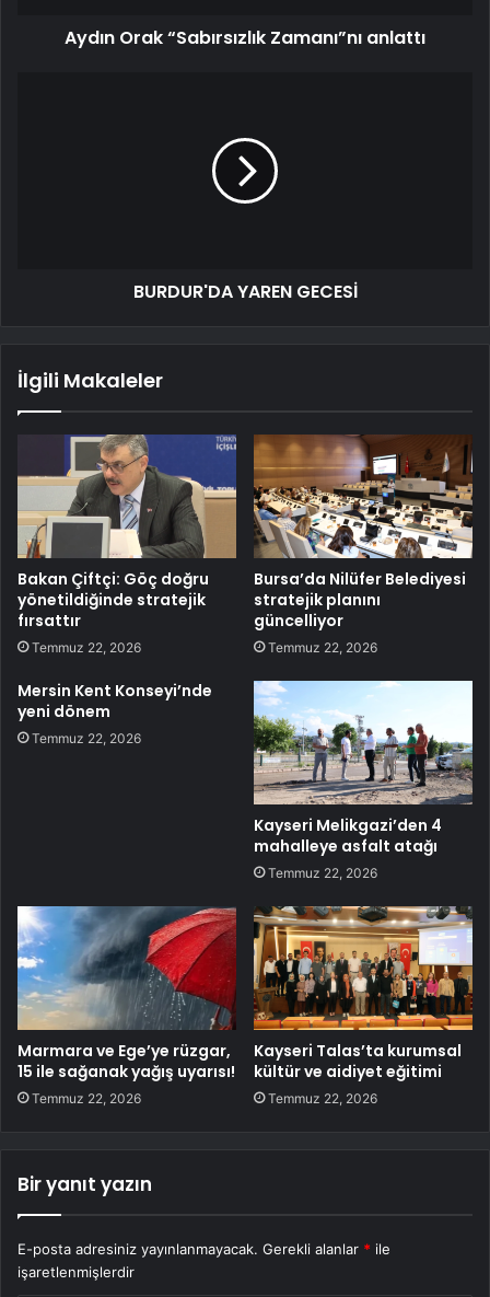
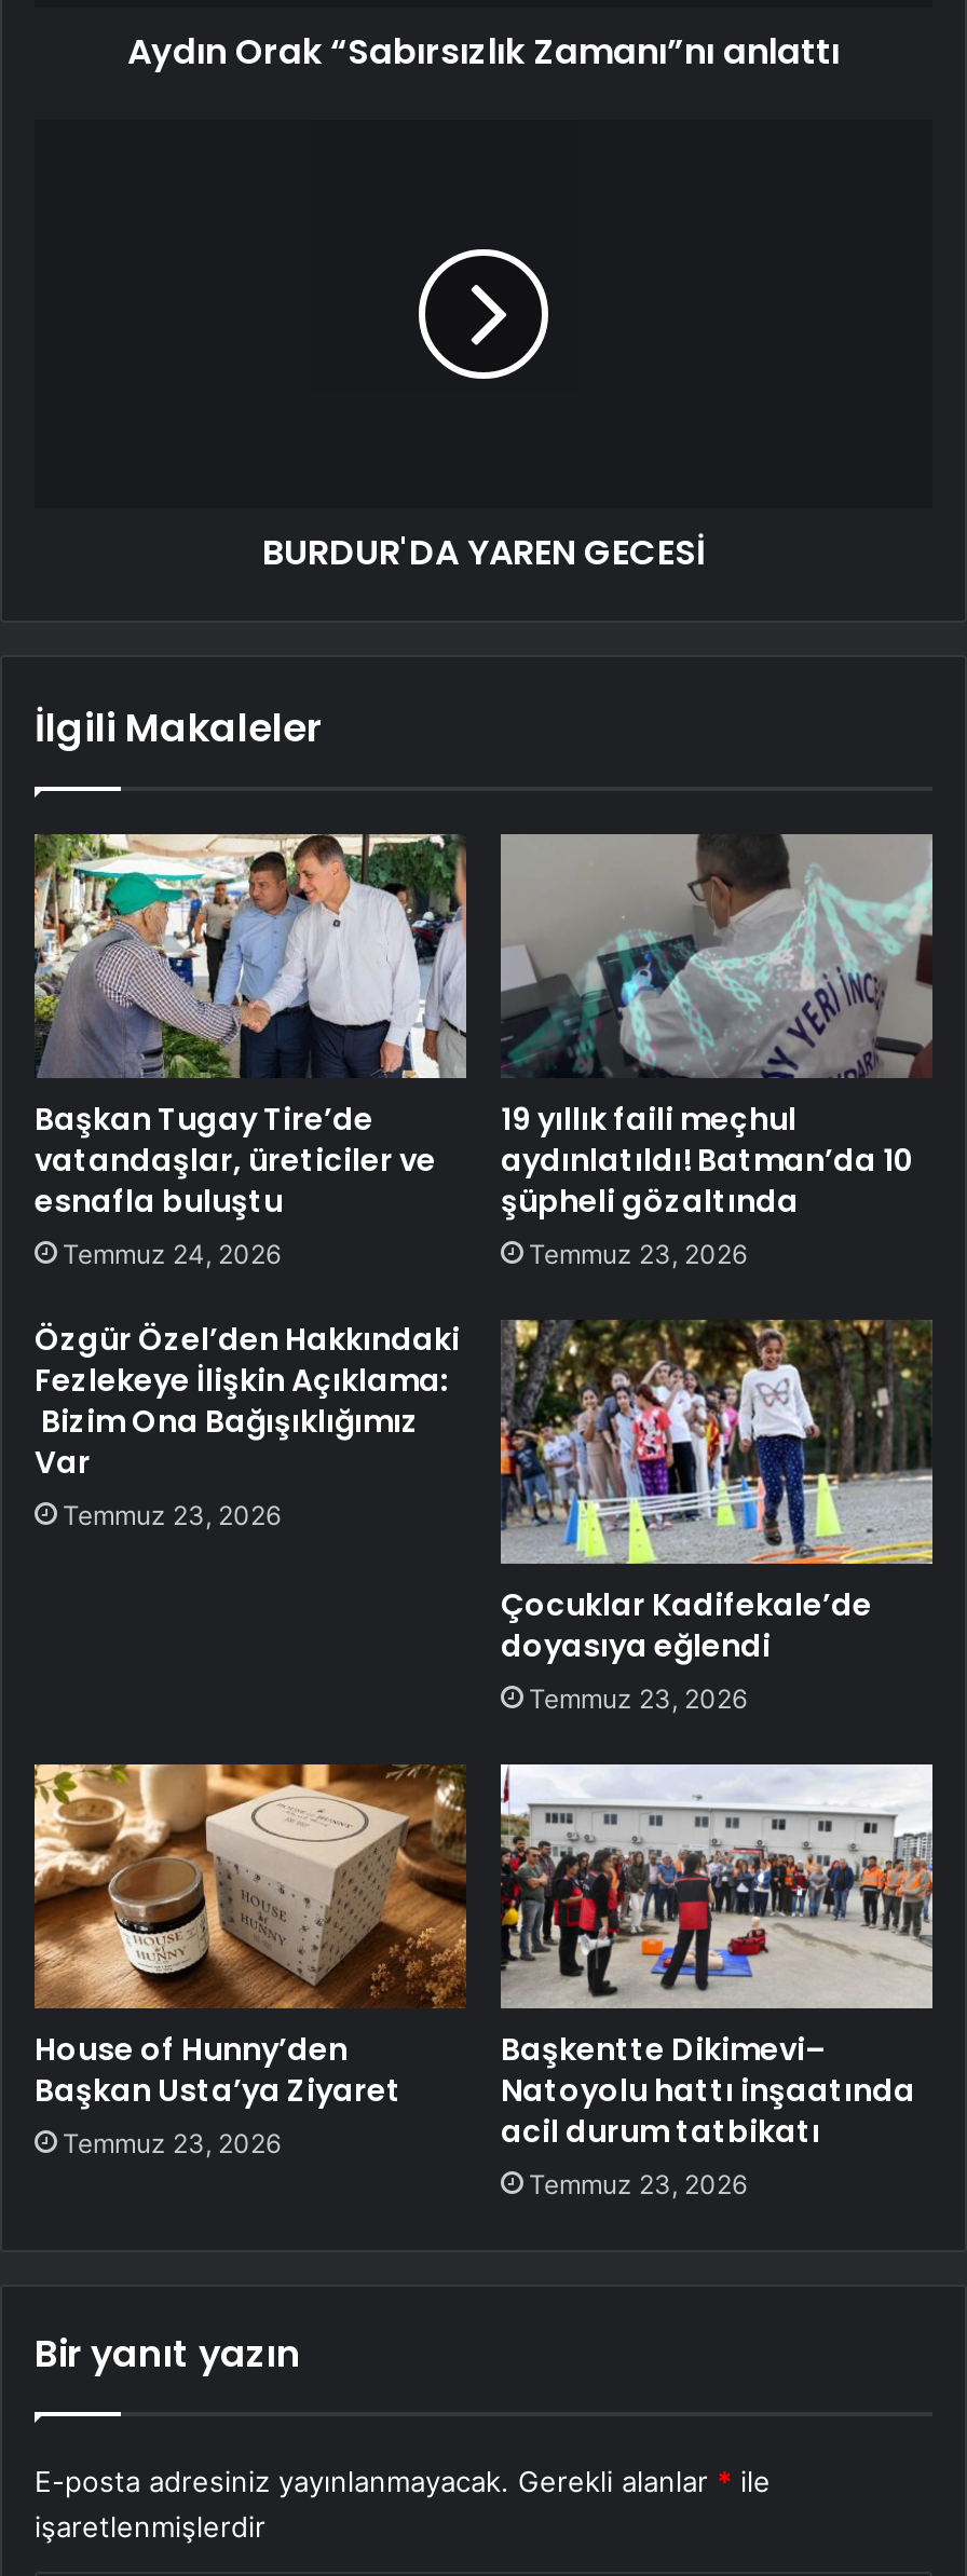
[16,435,237,656] [image] | Bakan Çiftçi: Göç doğru | yönetildiğinde stratejik | fırsattır | Temmuz 22, 2026 -> [32,832,468,1271] [image] | Başkan Tugay Tire’de | vatandaşlar, üreticiler ve | esnafla buluştu | Temmuz 24, 2026
[253,435,474,656] [image] | Bursa’da Nilüfer Belediyesi | stratejik planını | güncelliyor | Temmuz 22, 2026 -> [499,834,935,1271] [image] | 19 yıllık faili meçhul | aydınlatıldı! Batman’da 10 | şüpheli gözaltında | Temmuz 23, 2026
[17,680,212,747] Mersin Kent Konseyi’nde | yeni dönem | Temmuz 22, 2026 -> [35,1318,460,1532] Özgür Özel’den Hakkındaki | Fezlekeye İlişkin Açıklama: | Bizim Ona Bağışıklığımız | Var | Temmuz 23, 2026
[253,680,474,881] [image] | Kayseri Melikgazi’den 4 | mahalleye asfalt atağı | Temmuz 22, 2026 -> [499,1318,932,1715] [image] | Çocuklar Kadifekale’de | doyasıya eğlendi | Temmuz 23, 2026
[16,905,236,1106] [image] | Marmara ve Ege’ye rüzgar, | 15 ile sağanak yağış uyarısı! | Temmuz 22, 2026 -> [32,1762,468,2159] [image] | House of Hunny’den | Başkan Usta’ya Ziyaret | Temmuz 23, 2026
[253,905,474,1106] [image] | Kayseri Talas’ta kurumsal | kültür ve aidiyet eğitimi | Temmuz 22, 2026 -> [499,1762,935,2200] [image] | Başkentte Dikimevi– | Natoyolu hattı inşaatında | acil durum tatbikatı | Temmuz 23, 2026

